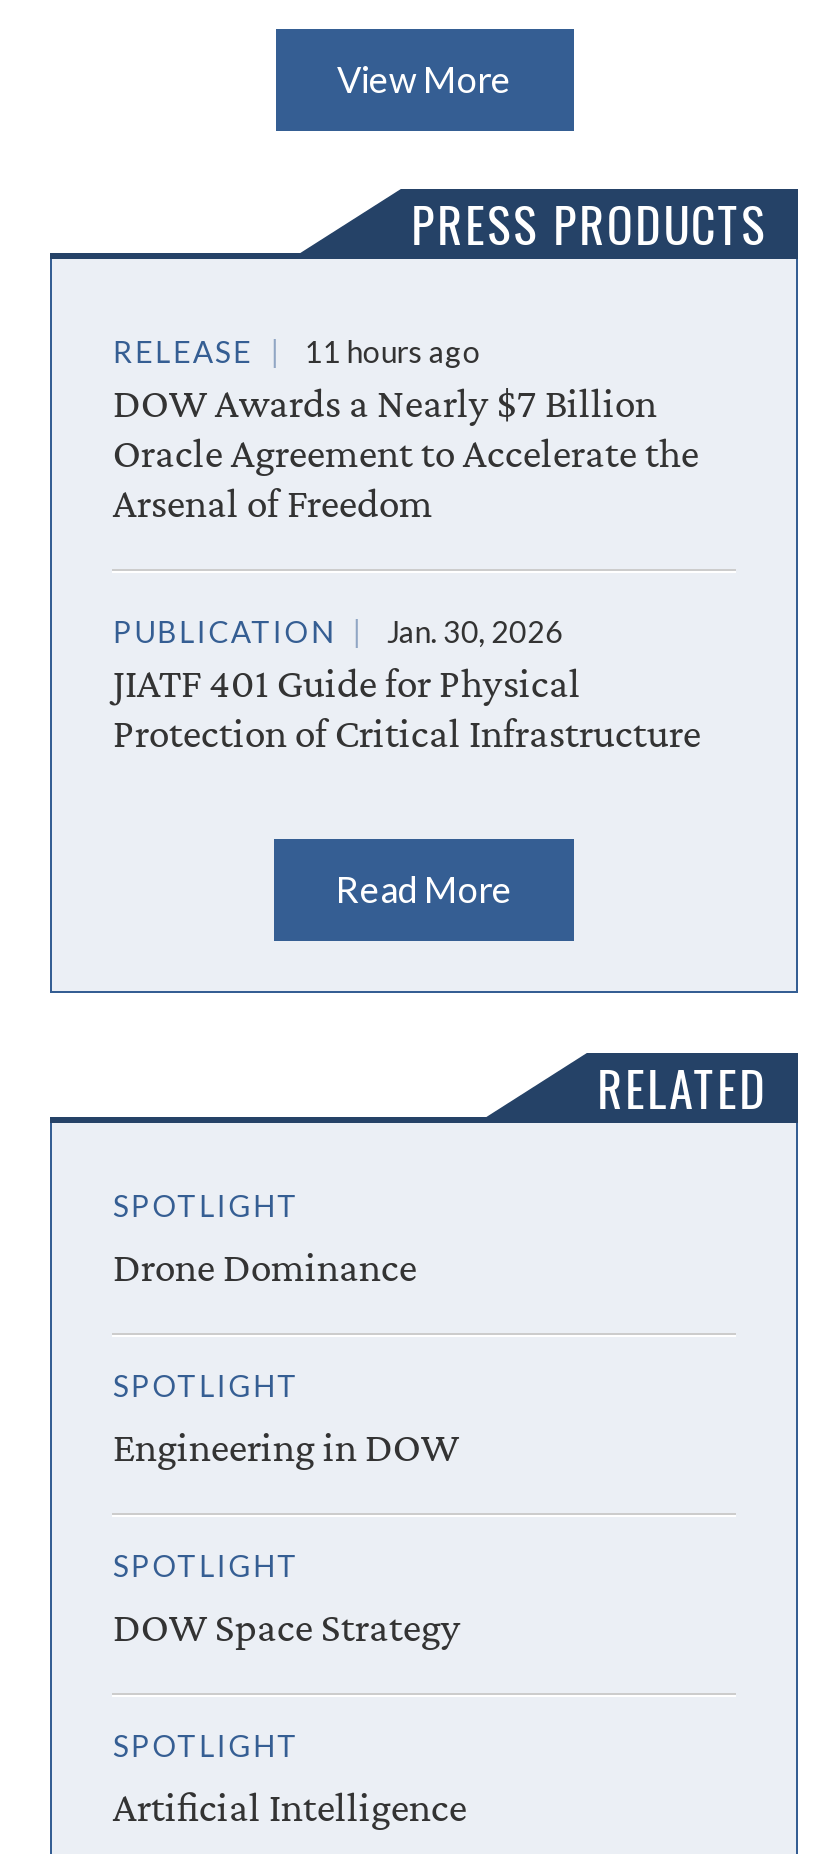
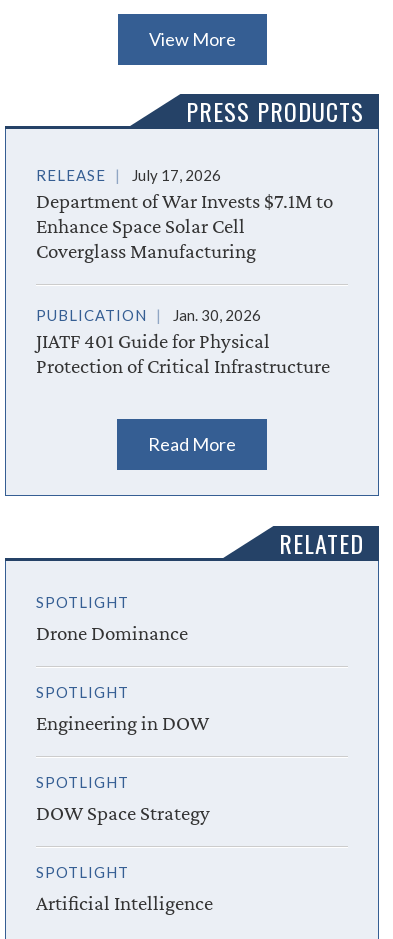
[113,334,699,528] 11 hours ago | DOW Awards a Nearly $7 Billion | Oracle Agreement to Accelerate the | Arsenal of Freedom -> [36,166,333,263] July 17, 2026 | Department of War Invests $7.1M to | Enhance Space Solar Cell | Coverglass Manufacturing

